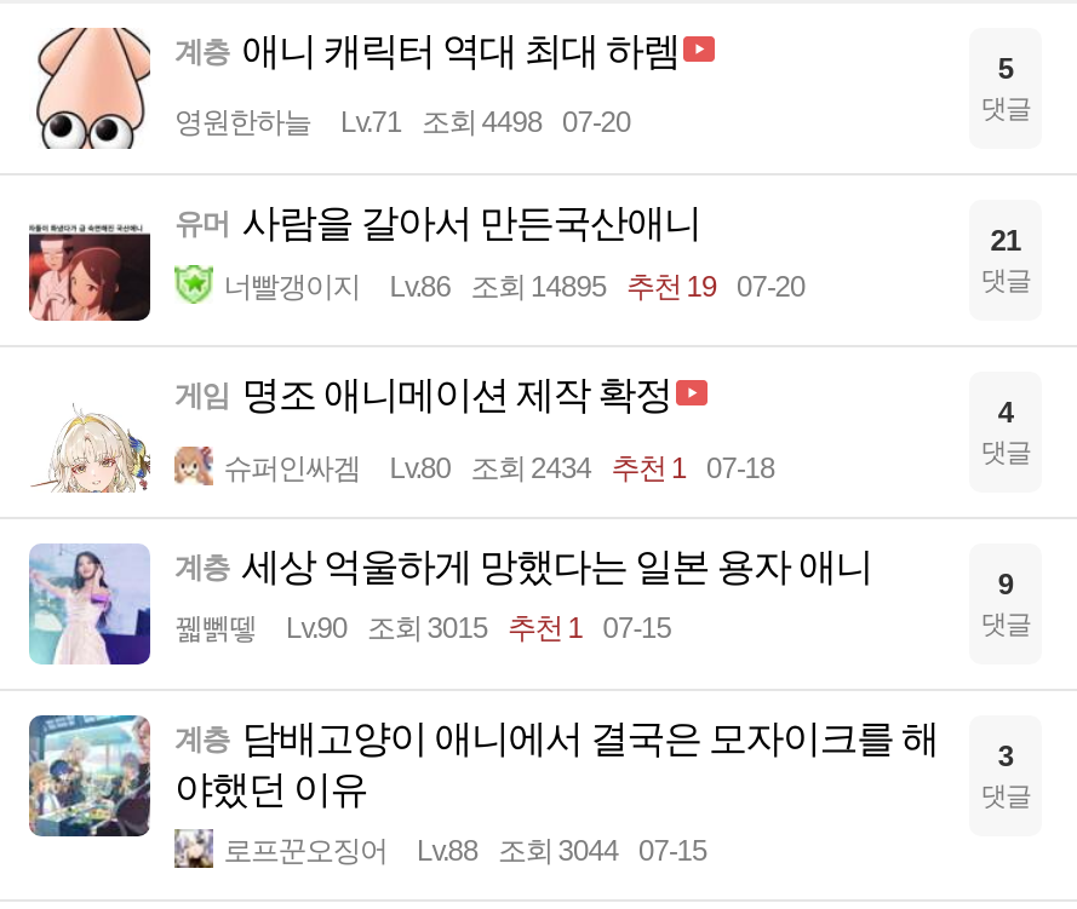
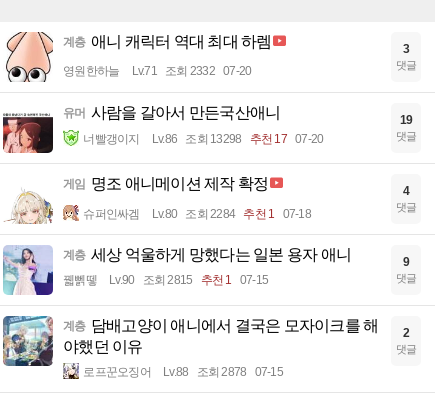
[998,51,1013,85] 5 -> [403,42,409,56] 3
[174,104,630,138] 영원한하늘 Lv.71 조회 4498 07-20 -> [63,64,251,78] 영원한하늘 Lv.71 조회 2332 07-20
[991,223,1021,257] 21 -> [400,113,412,127] 19
[223,269,805,303] 너빨갱이지 Lv.86 조회 14895 추천 19 07-20 -> [83,132,323,146] 너빨갱이지 Lv.86 조회 13298 추천 17 07-20
[223,451,775,484] 슈퍼인싸겜 Lv.80 조회 2434 추천 1 07-18 -> [83,207,311,221] 슈퍼인싸겜 Lv.80 조회 2284 추천 1 07-18
[286,610,671,644] Lv.90 조회 3015 추천 1 07-15 -> [109,273,268,287] Lv.90 조회 2815 추천 1 07-15
[174,717,1013,772] 계층 담배고양이 애니에서 결국은 모자이크를 해 3 -> [63,317,409,340] 계층 담배고양이 애니에서 결국은 모자이크를 해 2
[223,833,707,867] 로프꾼오징어 Lv.88 조회 3044 07-15 -> [83,365,283,379] 로프꾼오징어 Lv.88 조회 2878 07-15

